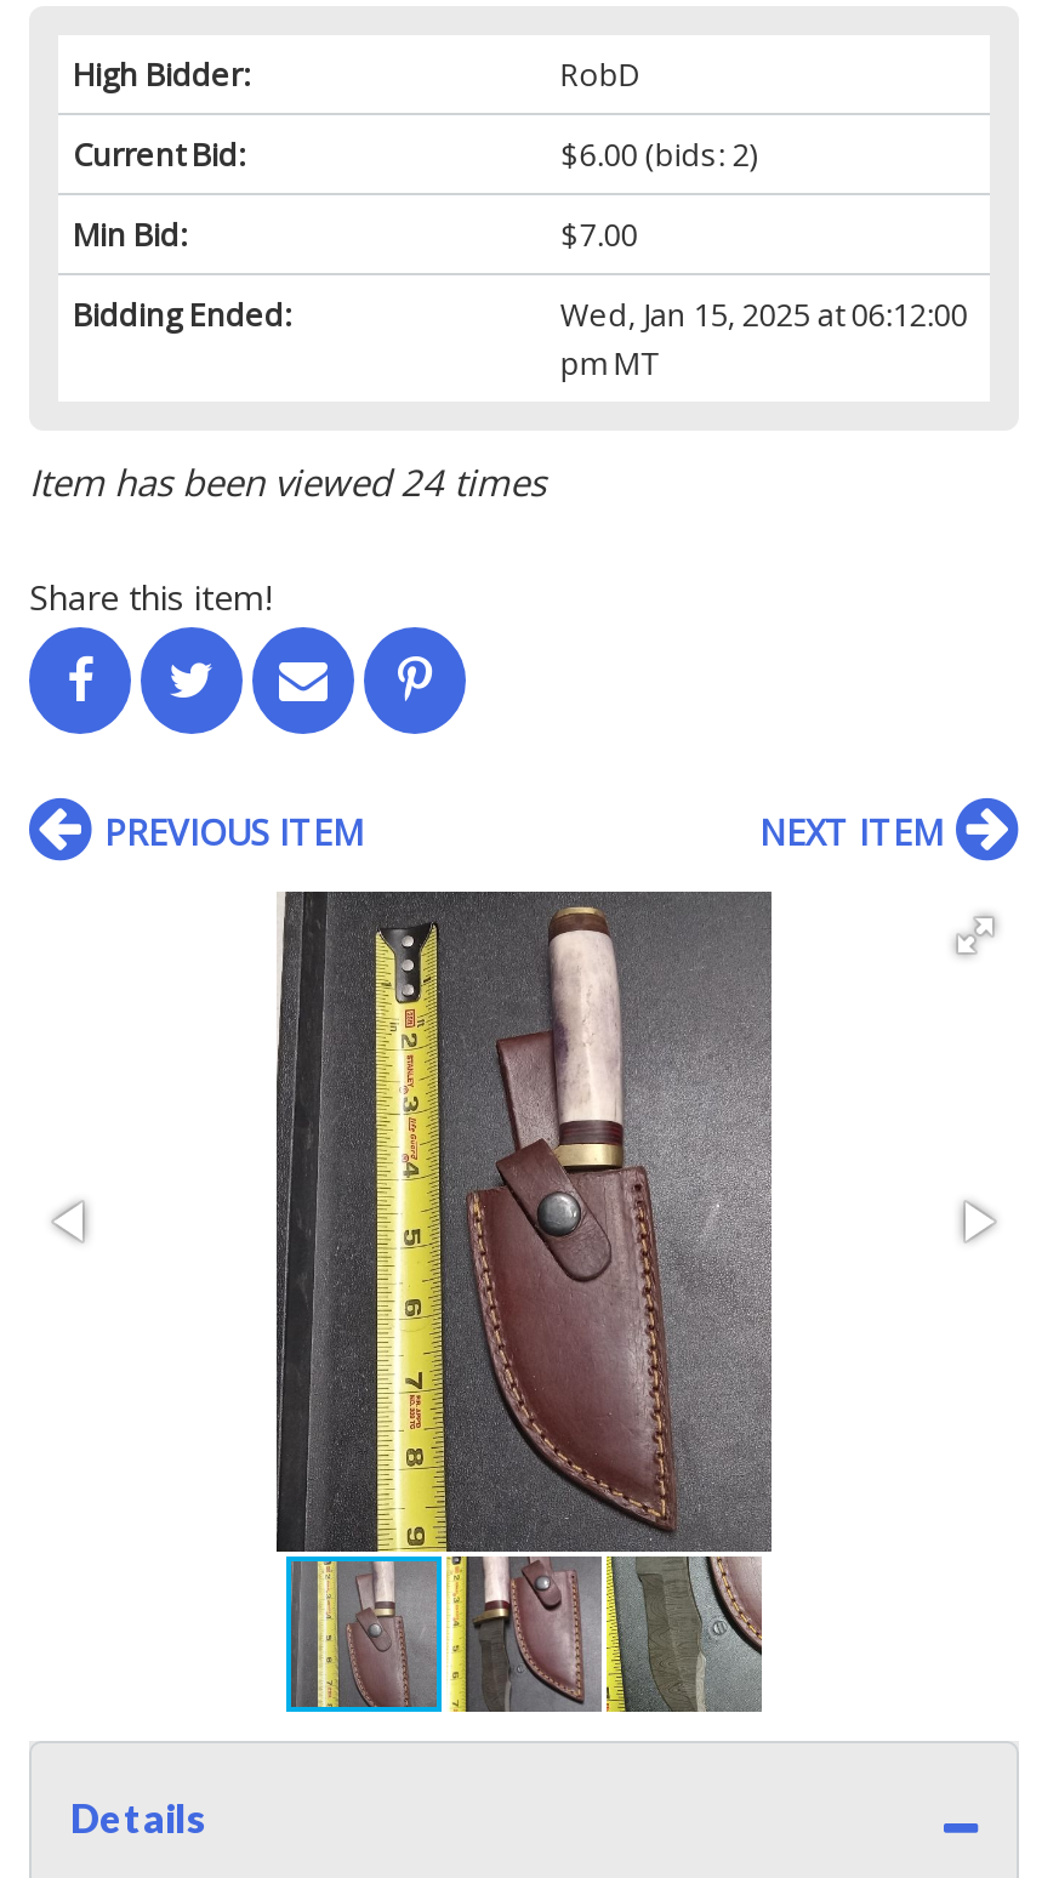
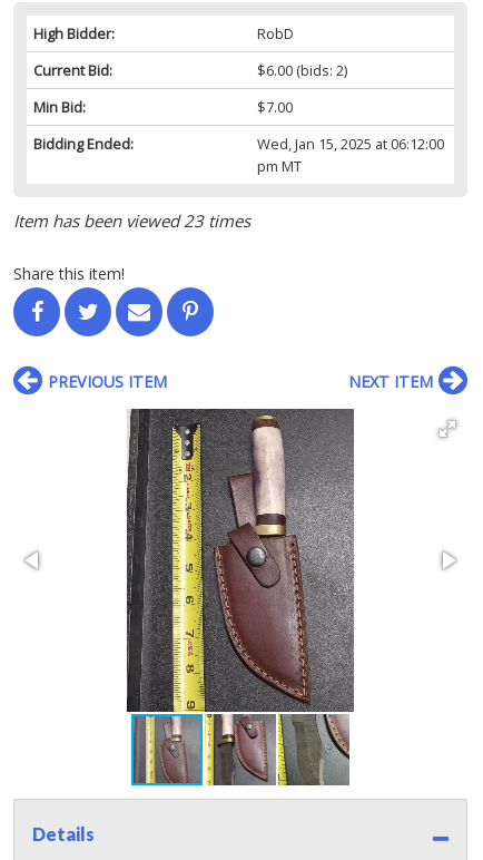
[29,457,546,505] Item has been viewed 24 times -> [13,209,250,231] Item has been viewed 23 times

